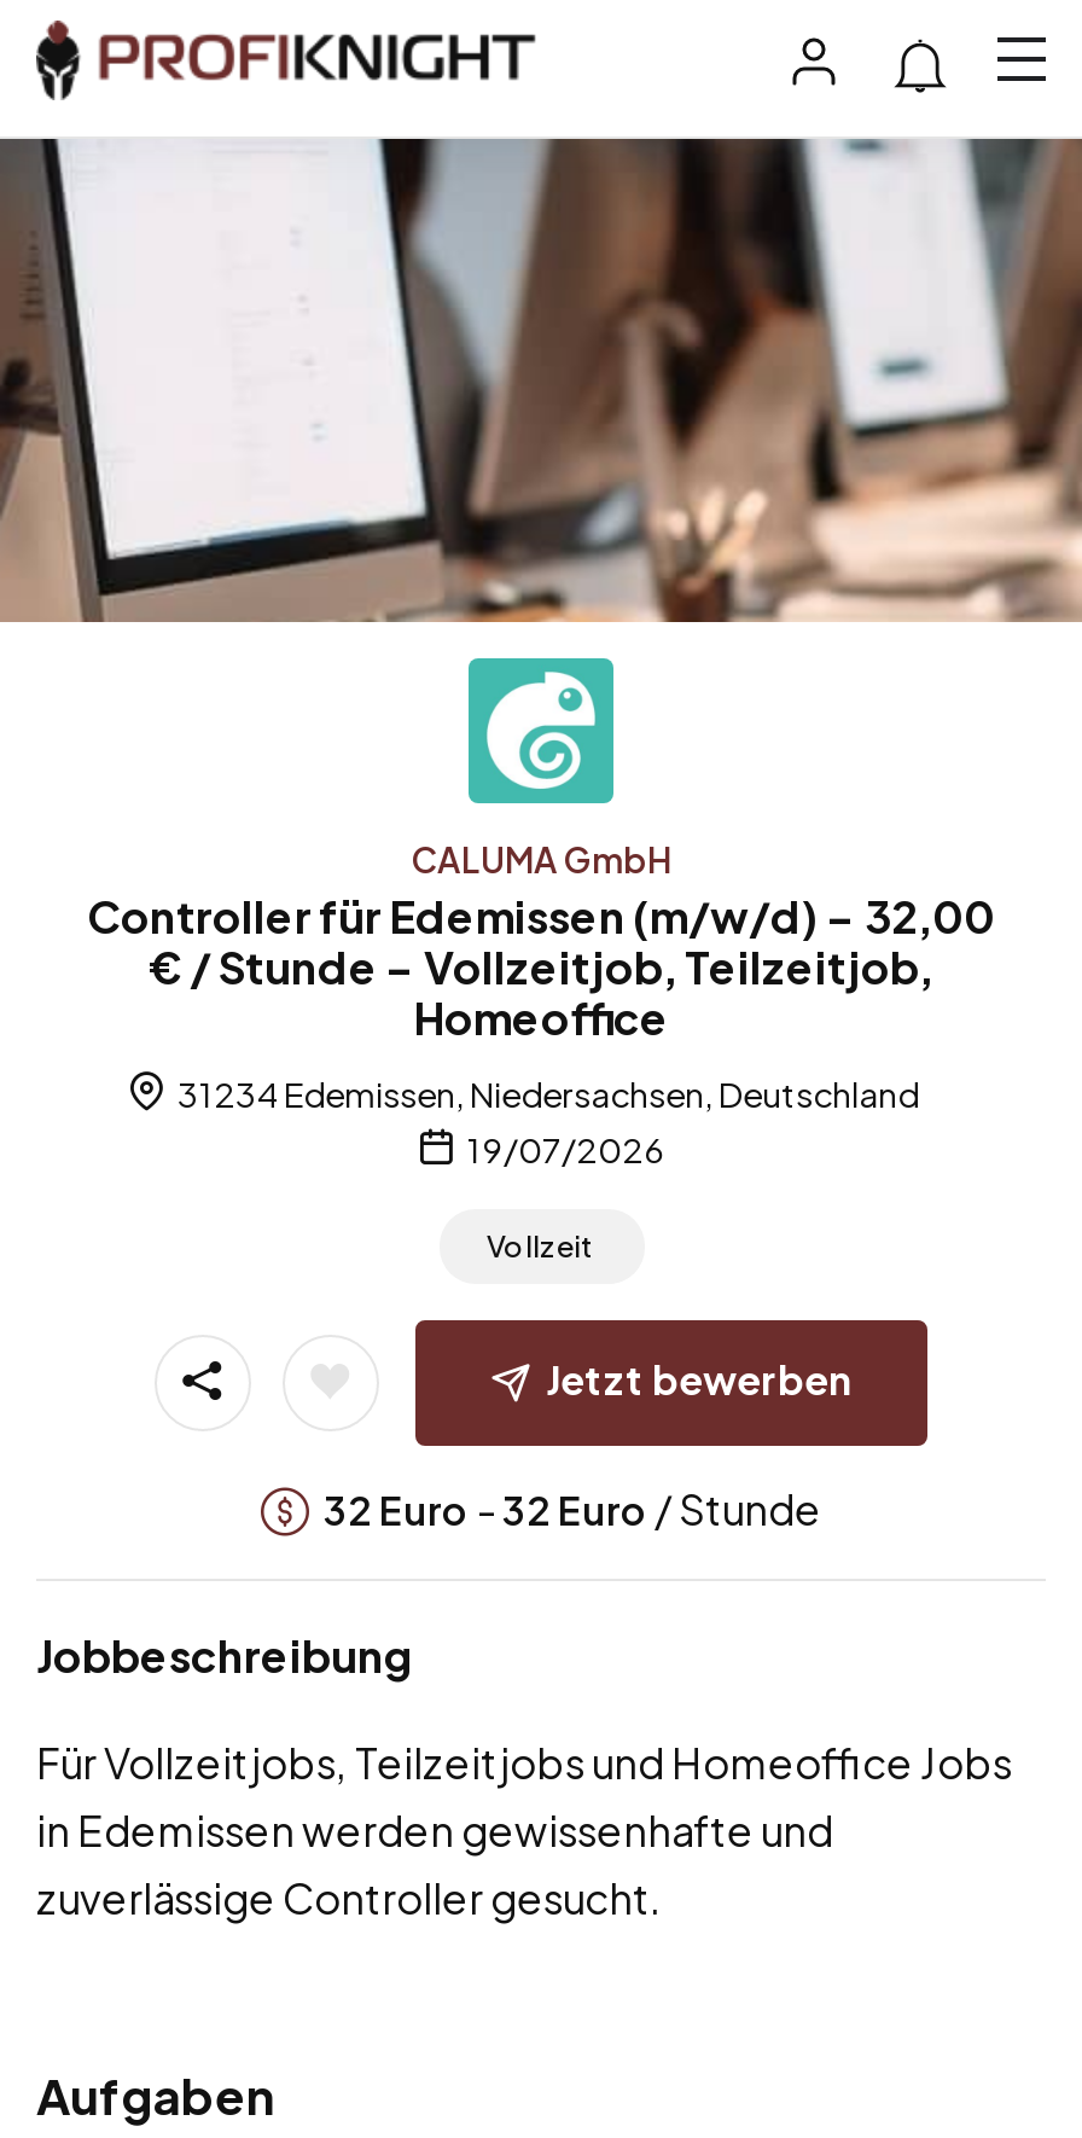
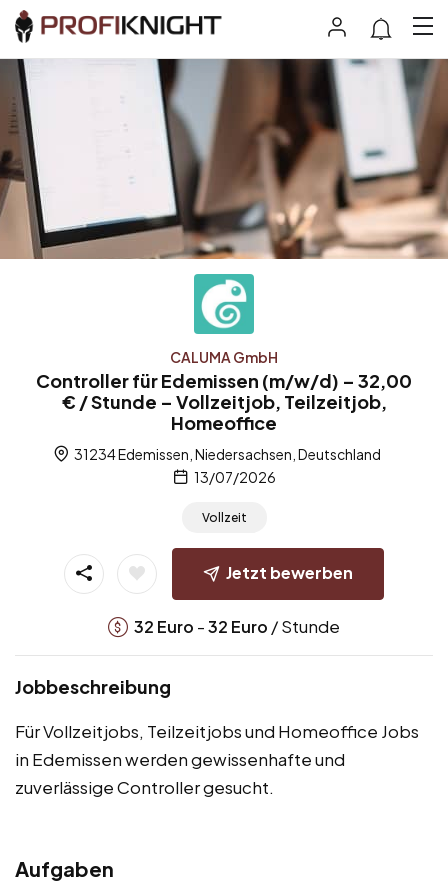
[463,1126,665,1170] 19/07/2026 -> [191,468,275,486] 13/07/2026

